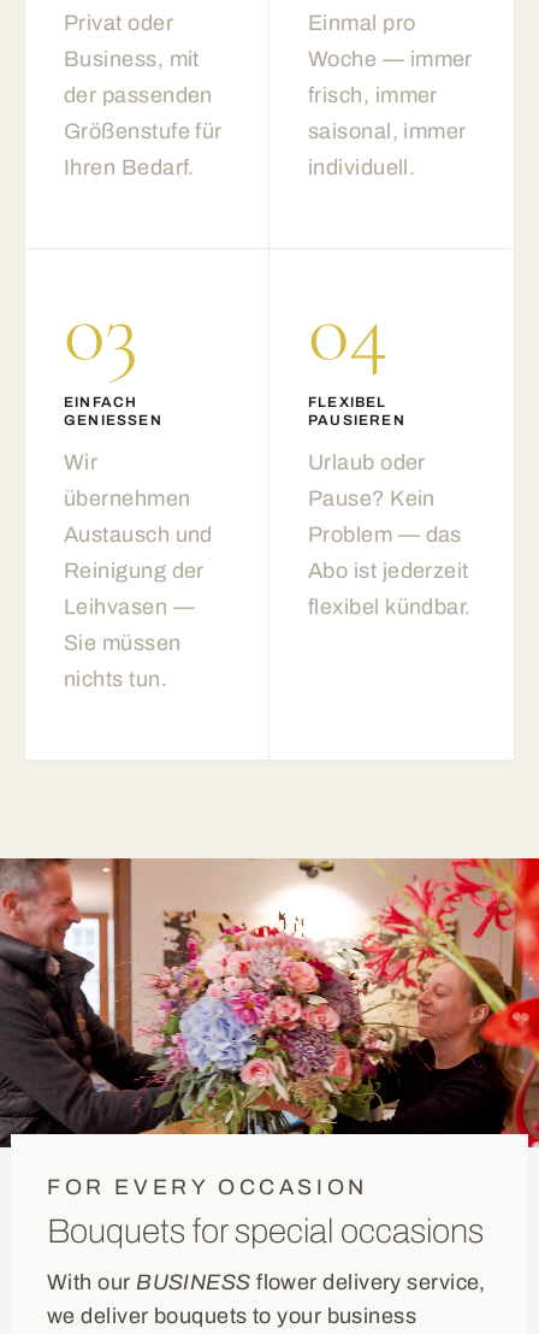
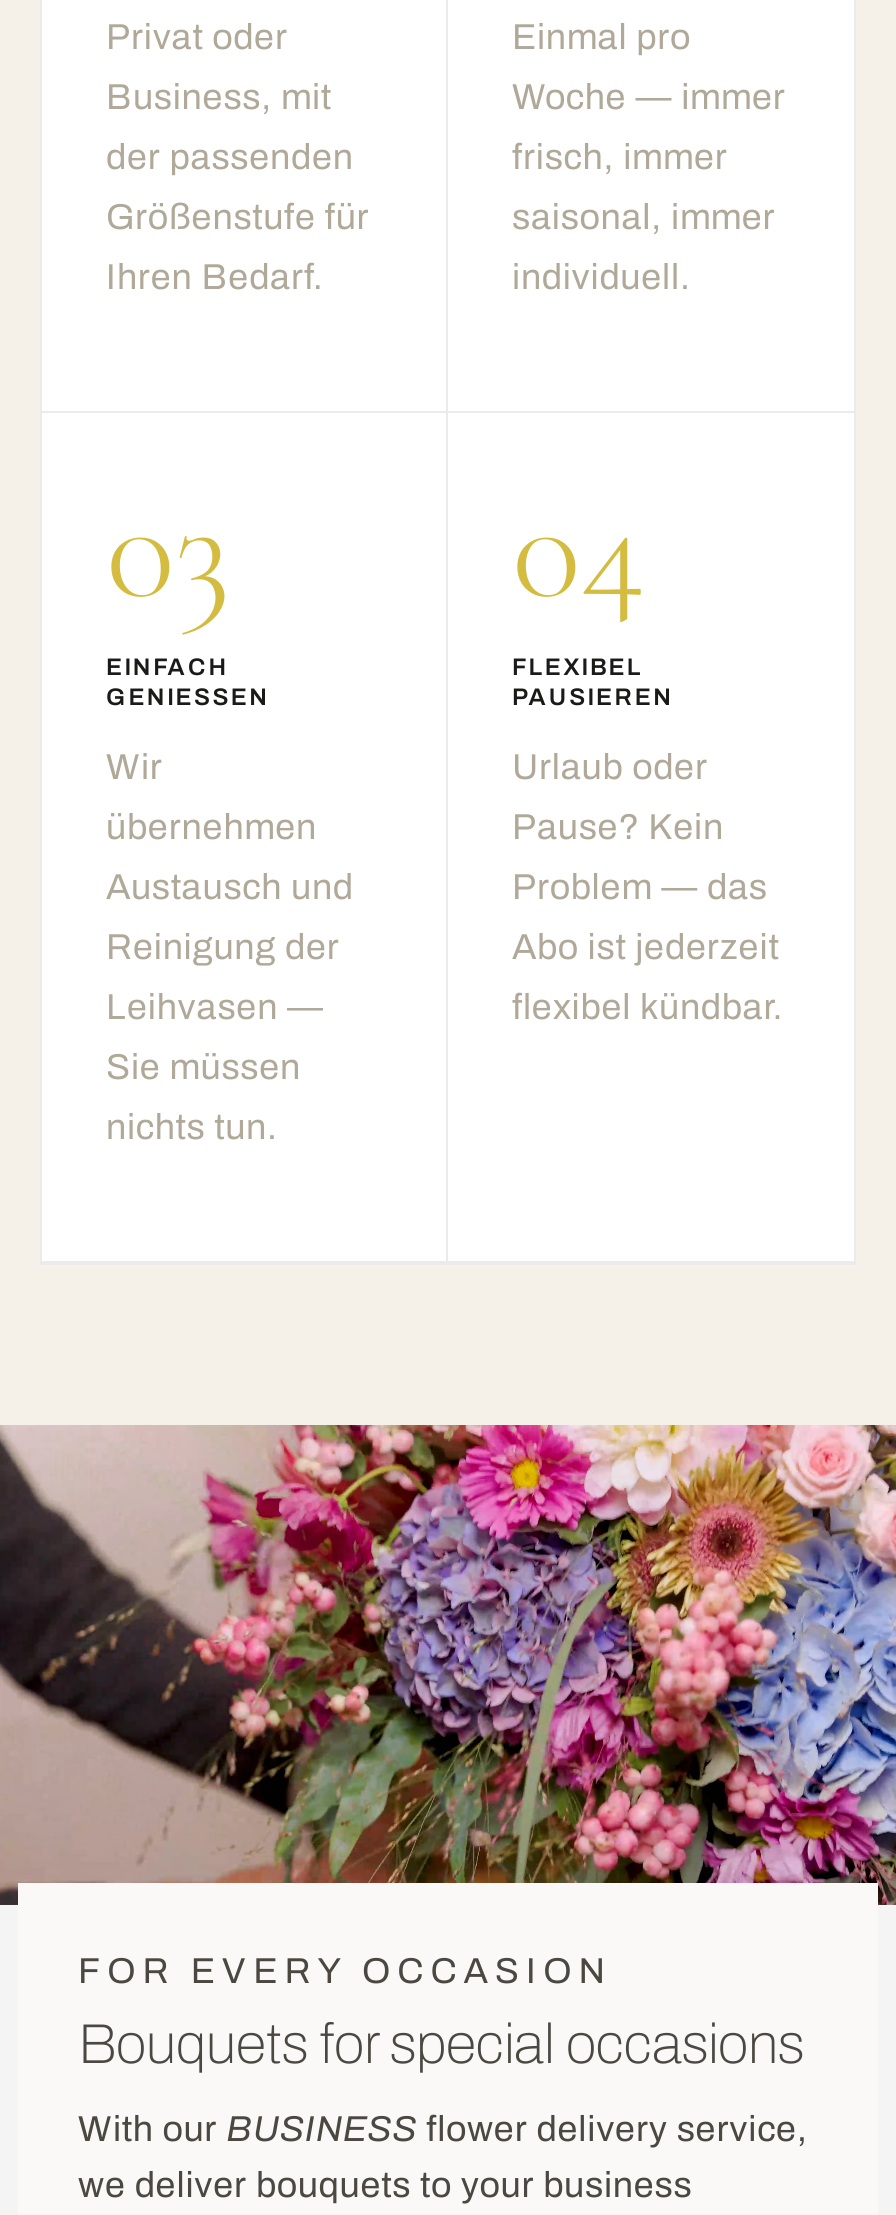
[4,857,535,1149] [image] -> [6,1423,890,1907] [image]

